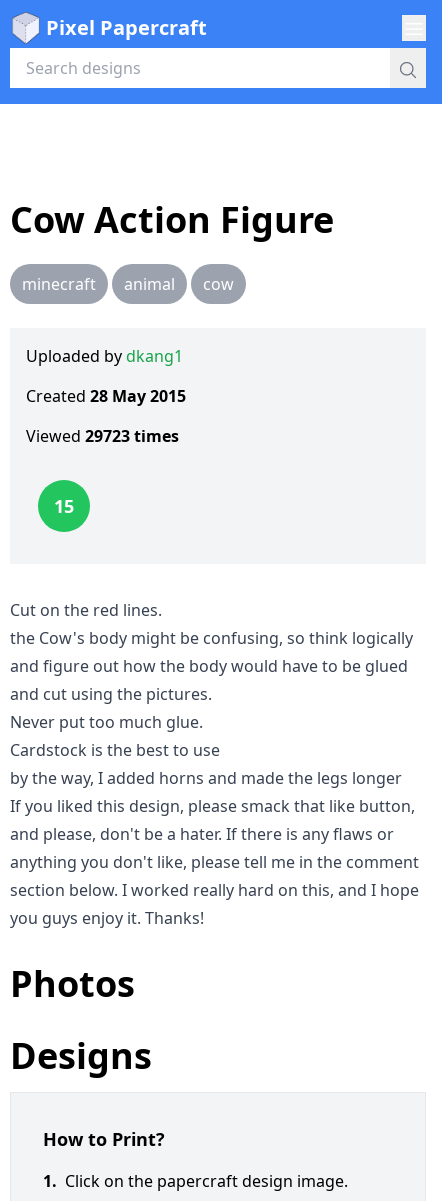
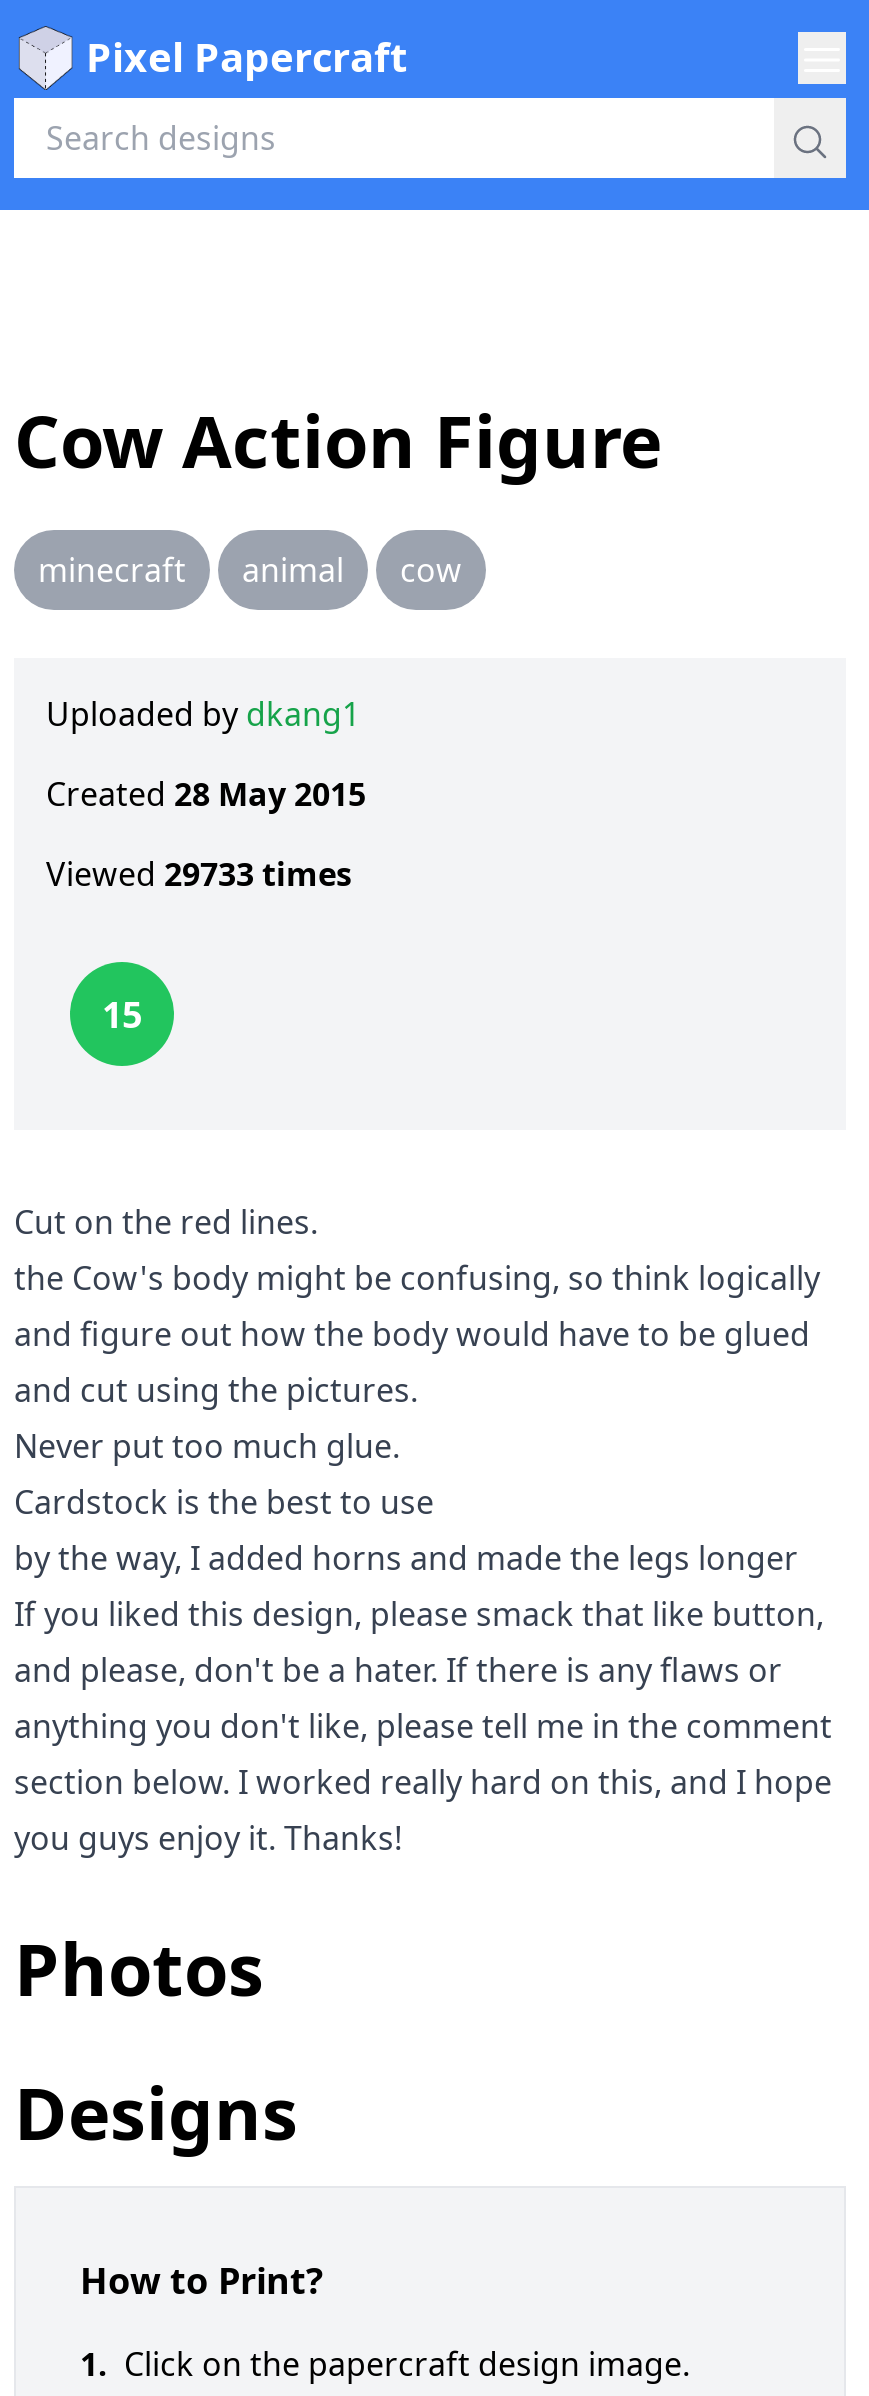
[26,425,179,447] Viewed 29723 times -> [46,852,352,896] Viewed 29733 times

